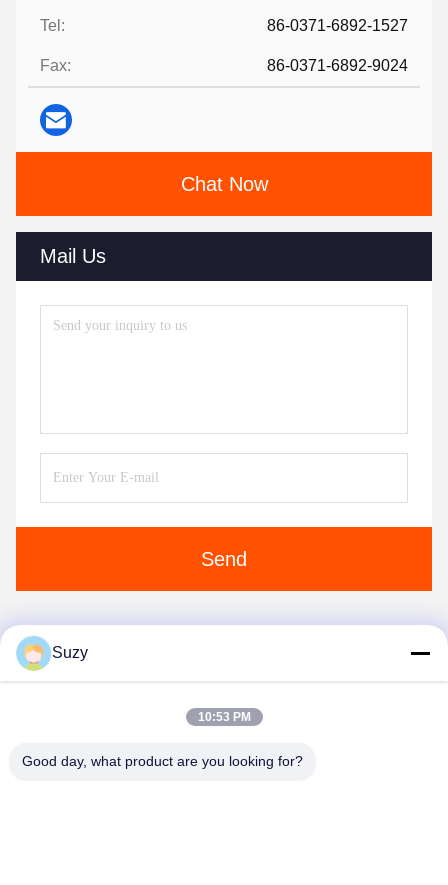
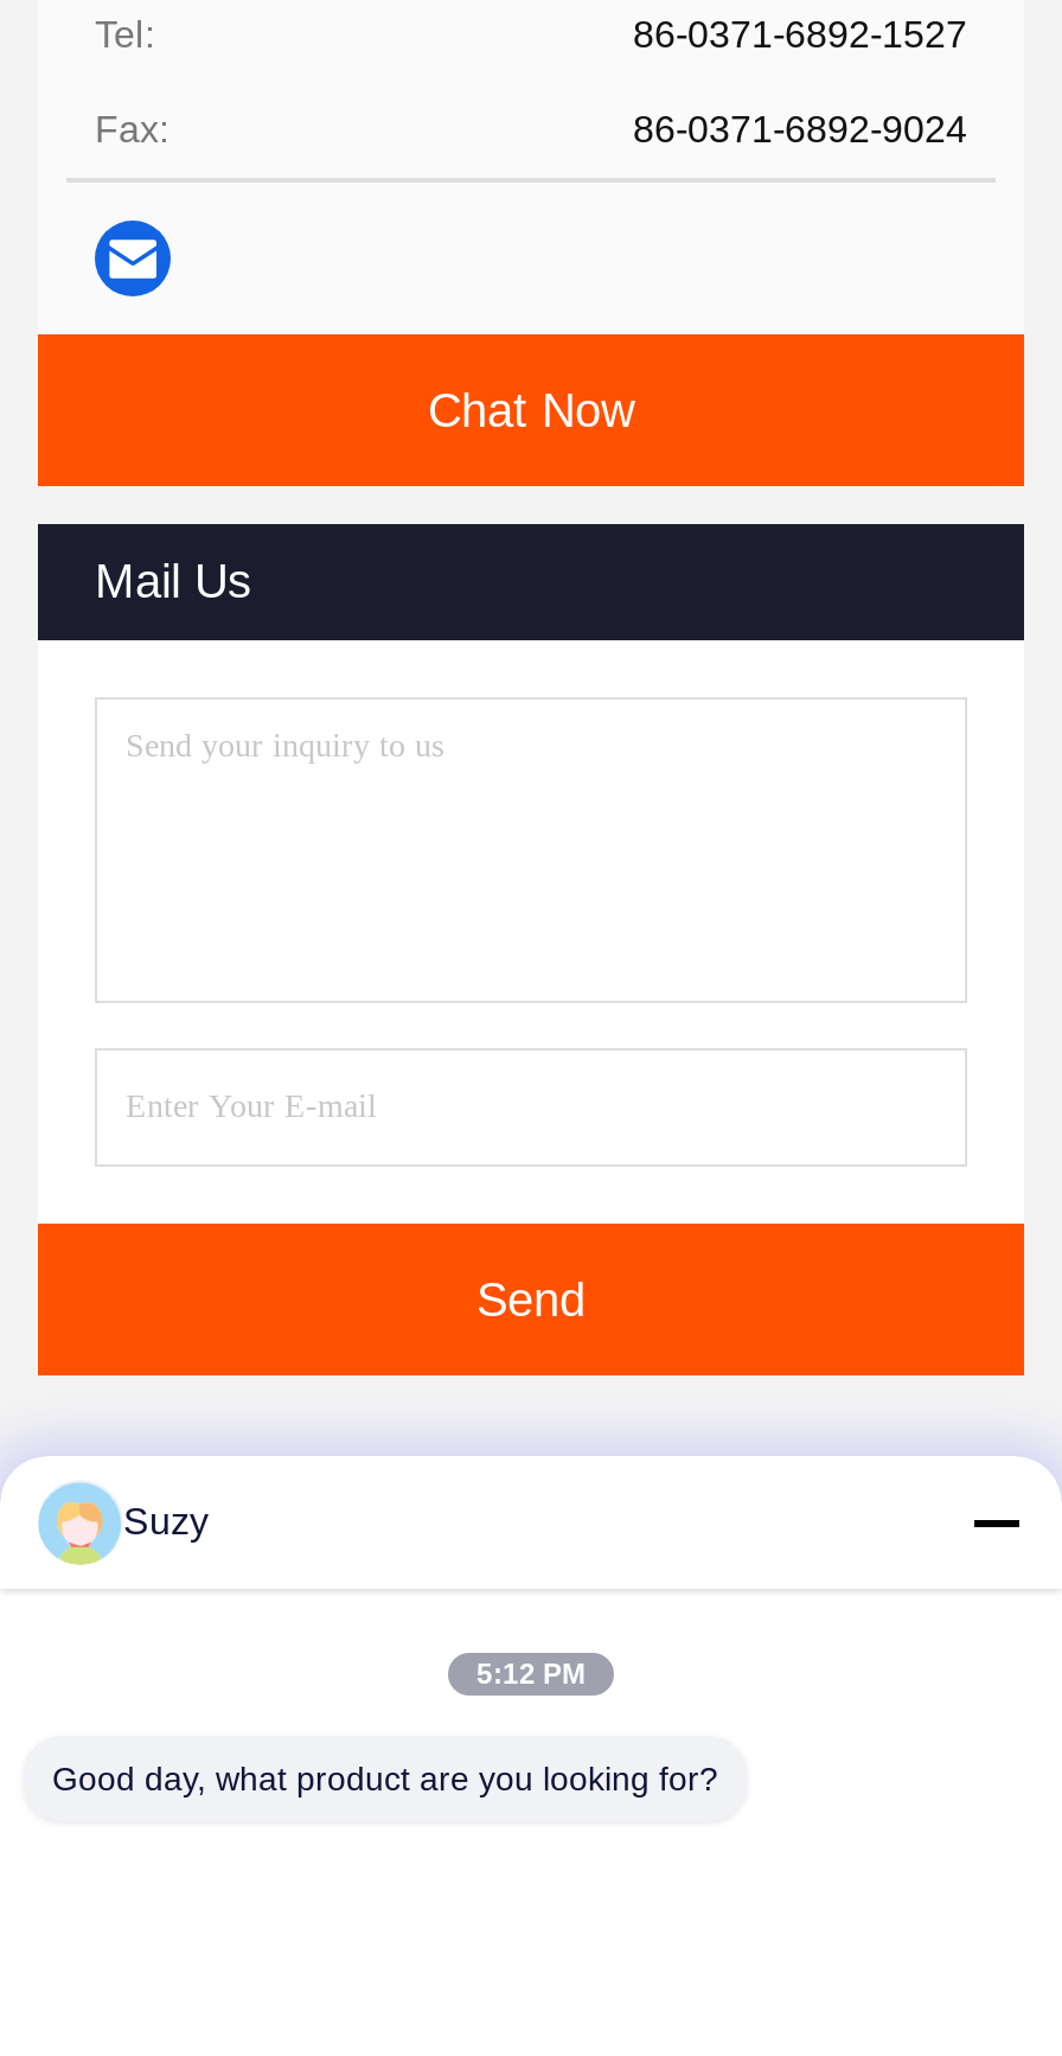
[197,710,250,724] 10:53 PM -> [476,1658,586,1691] 5:12 PM

